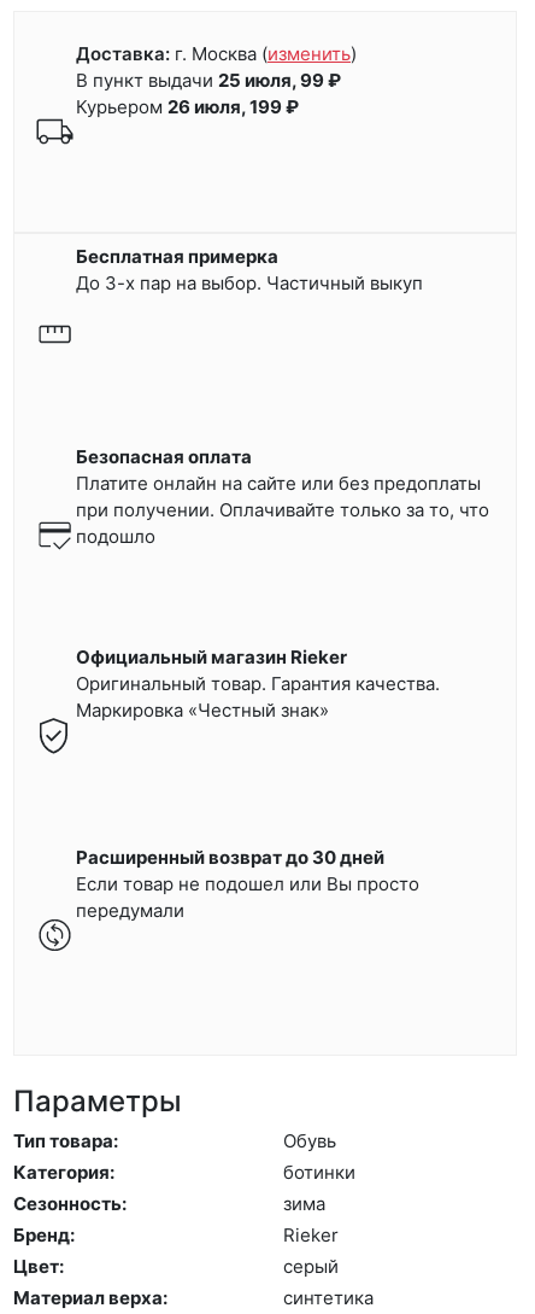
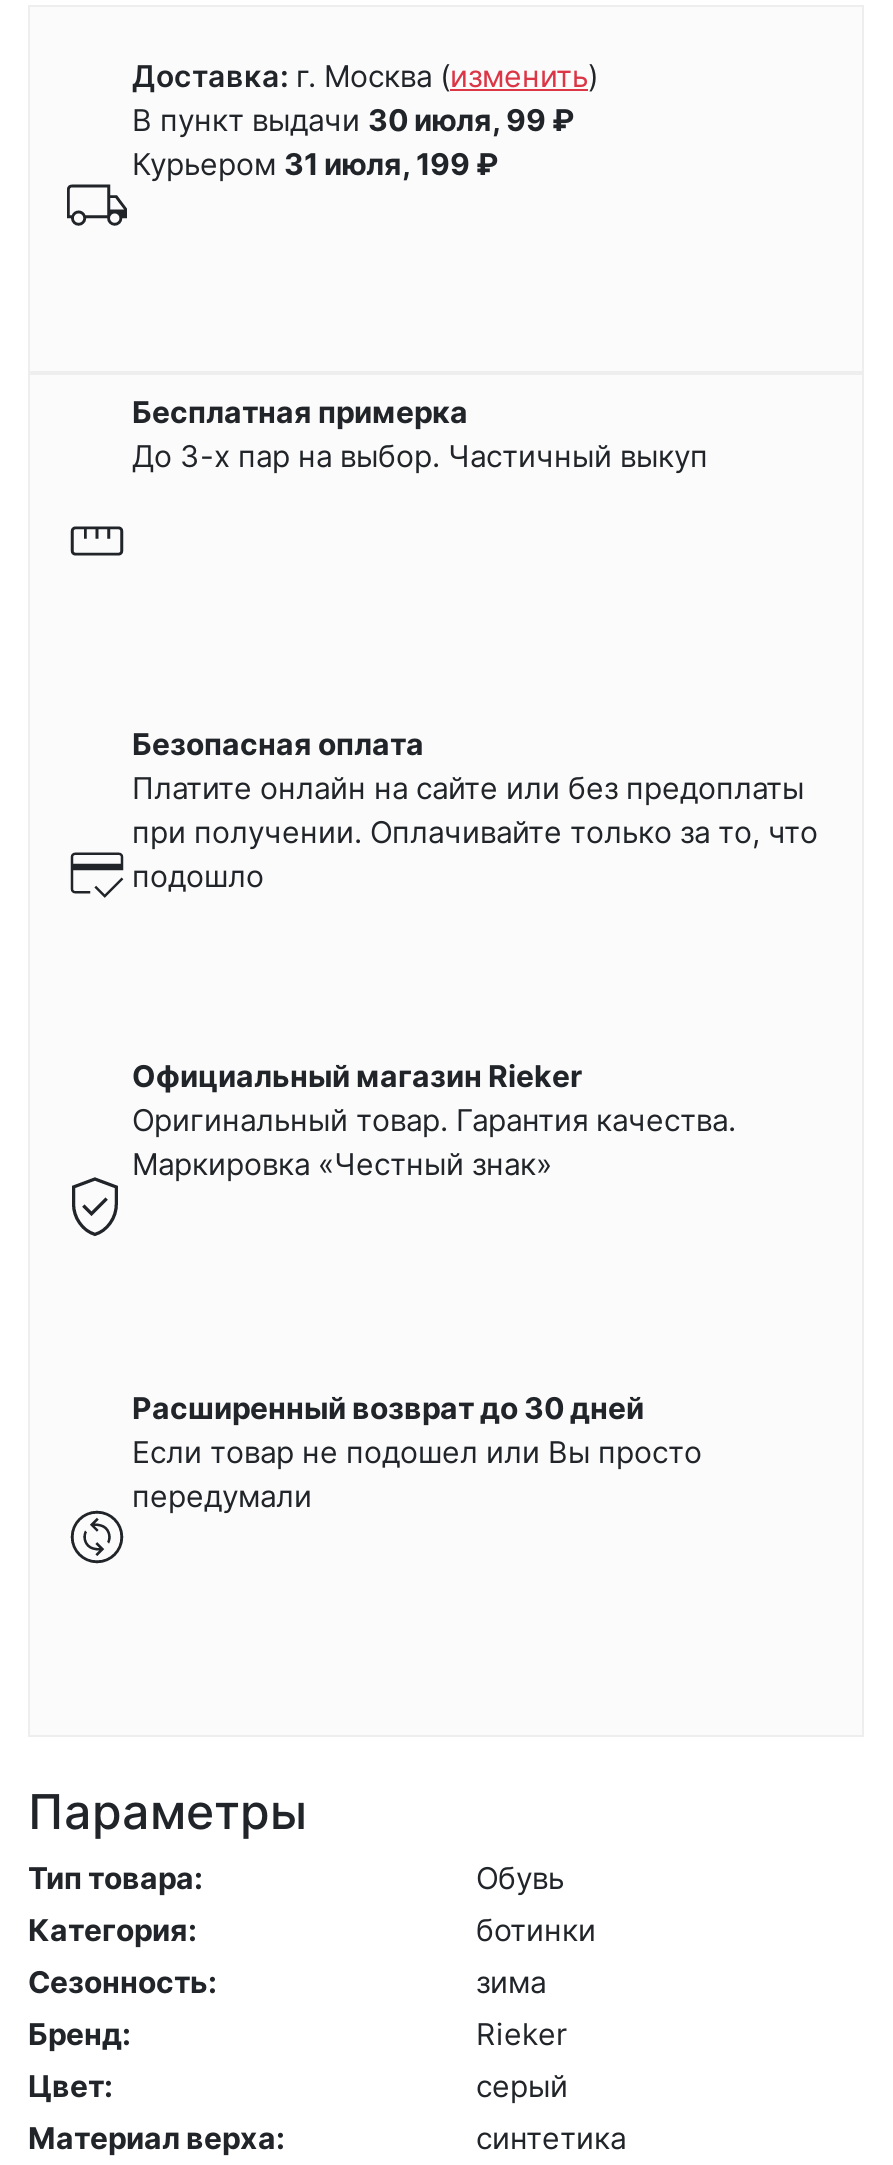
[76,69,341,92] В пункт выдачи 25 июля, 99 ₽ -> [132,101,574,139] В пункт выдачи 30 июля, 99 ₽
[76,95,299,118] Курьером 26 июля, 199 ₽ -> [132,145,498,183] Курьером 31 июля, 199 ₽

